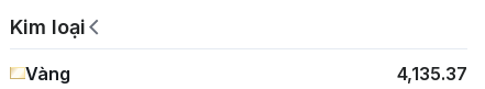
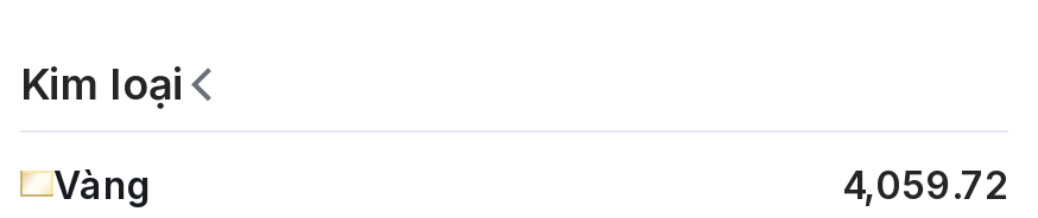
[397,62,467,84] 4,135.37 -> [842,161,1008,208] 4,059.72

